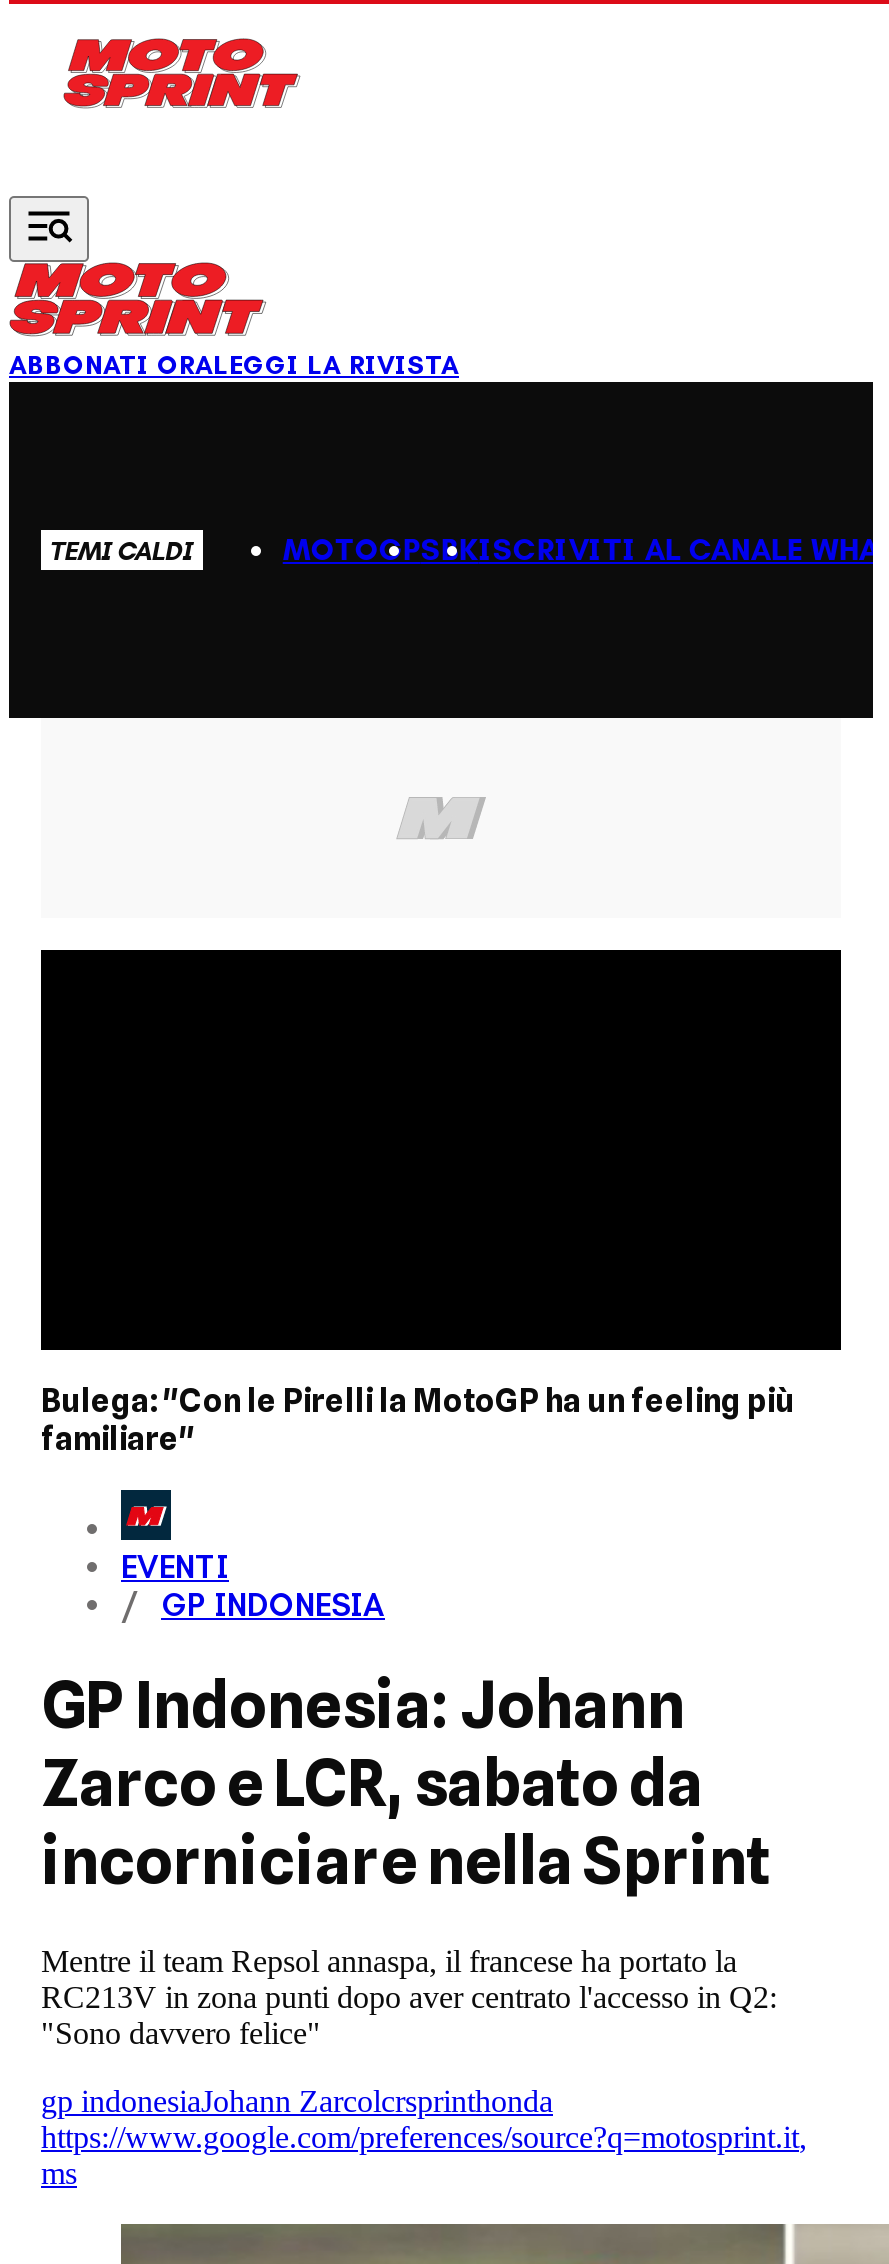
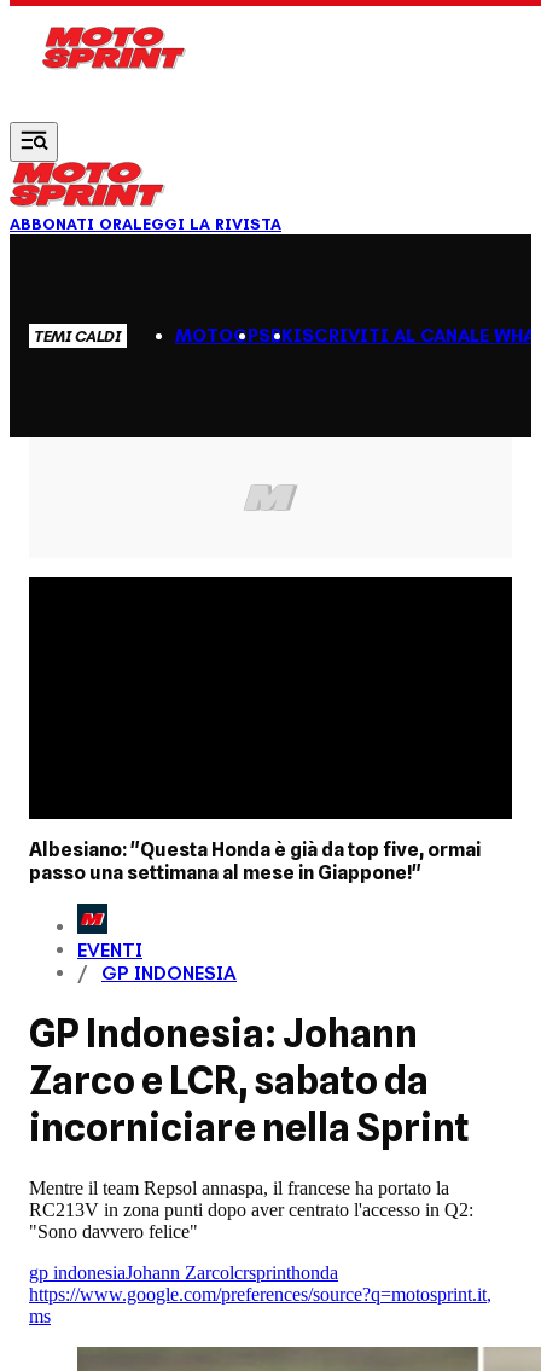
[41,1382,795,1458] Bulega: "Con le Pirelli la MotoGP ha un feeling più | familiare" -> [29,838,481,884] Albesiano: "Questa Honda è già da top five, ormai | passo una settimana al mese in Giappone!"

